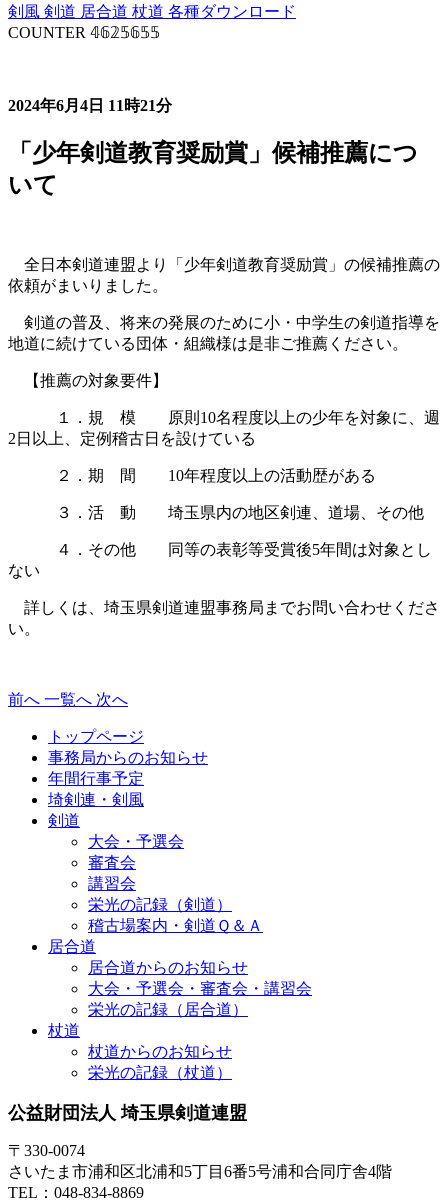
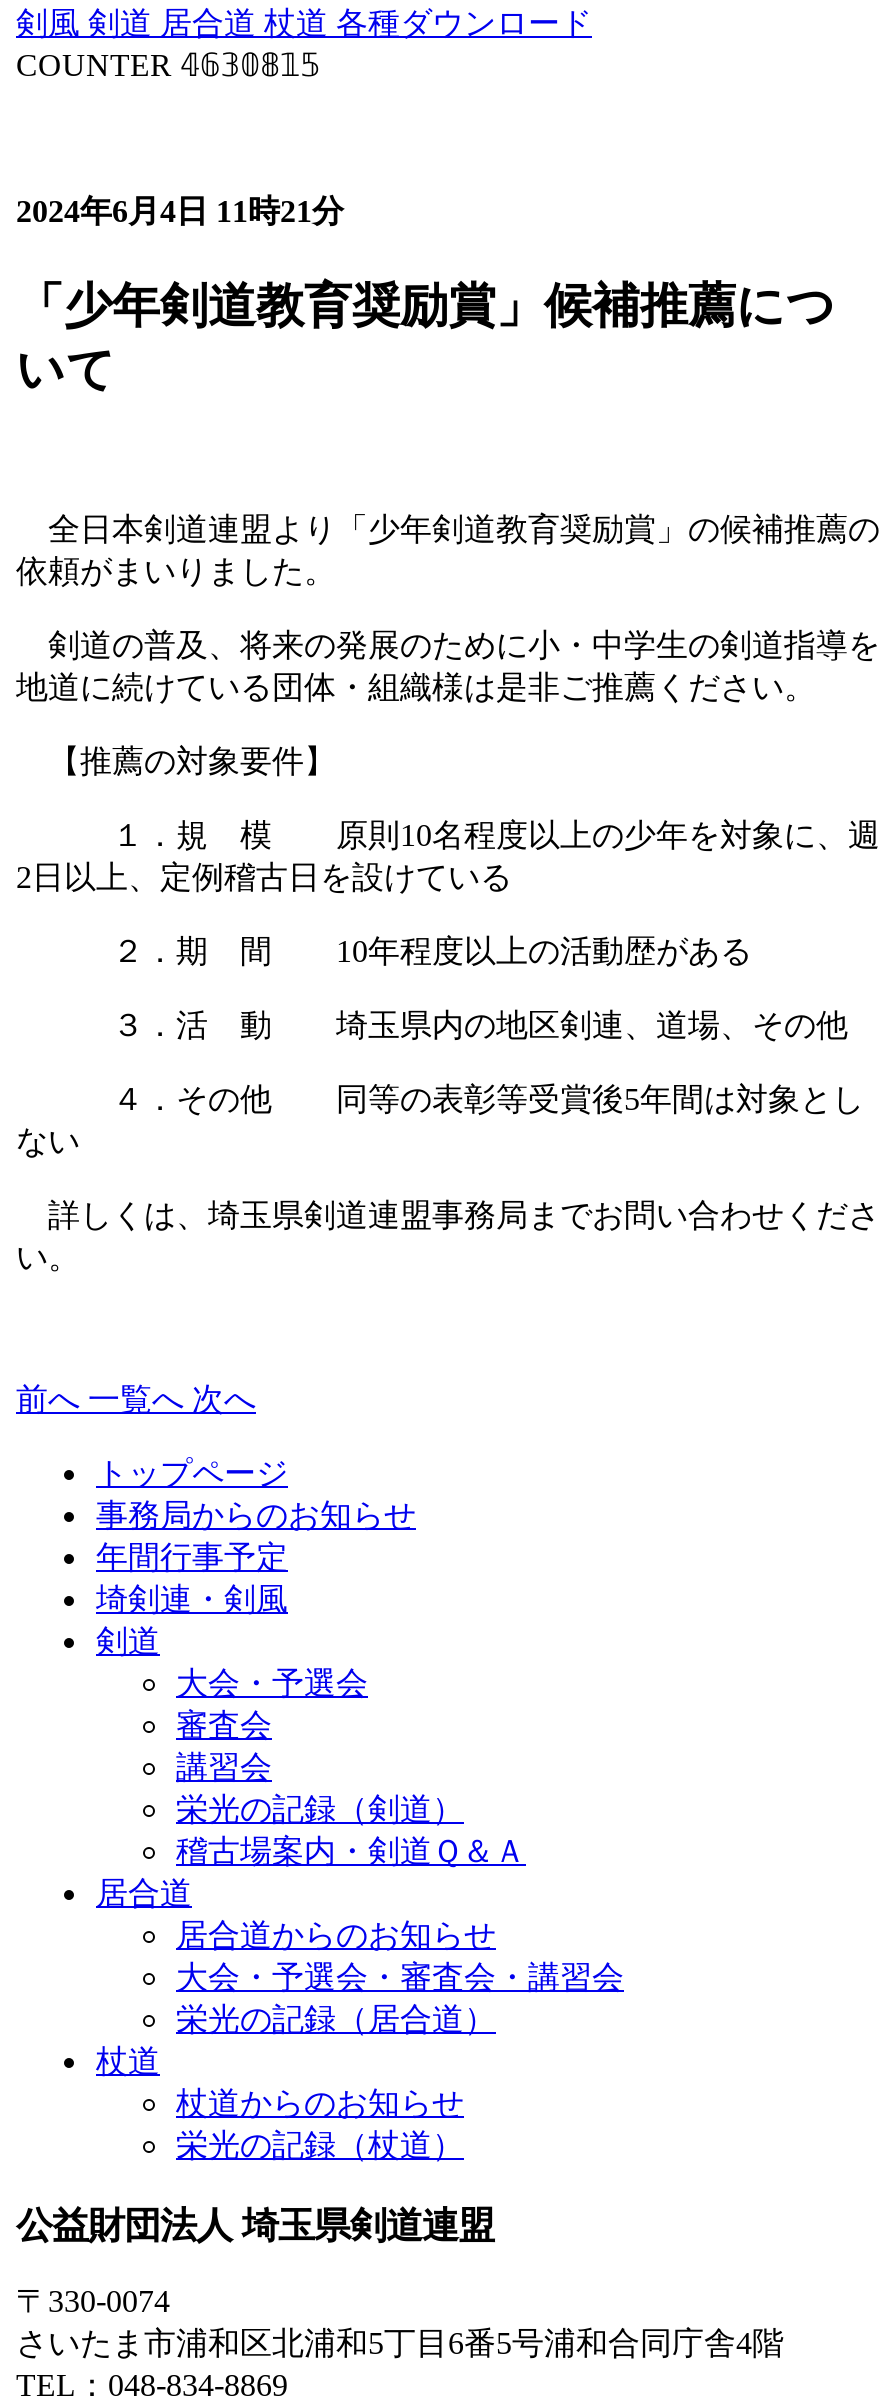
[8,24,160,41] COUNTER 𝟜𝟞𝟚𝟝𝟞𝟝𝟝 -> [16,48,320,82] COUNTER 𝟜𝟞𝟛𝟘𝟠𝟙𝟝

